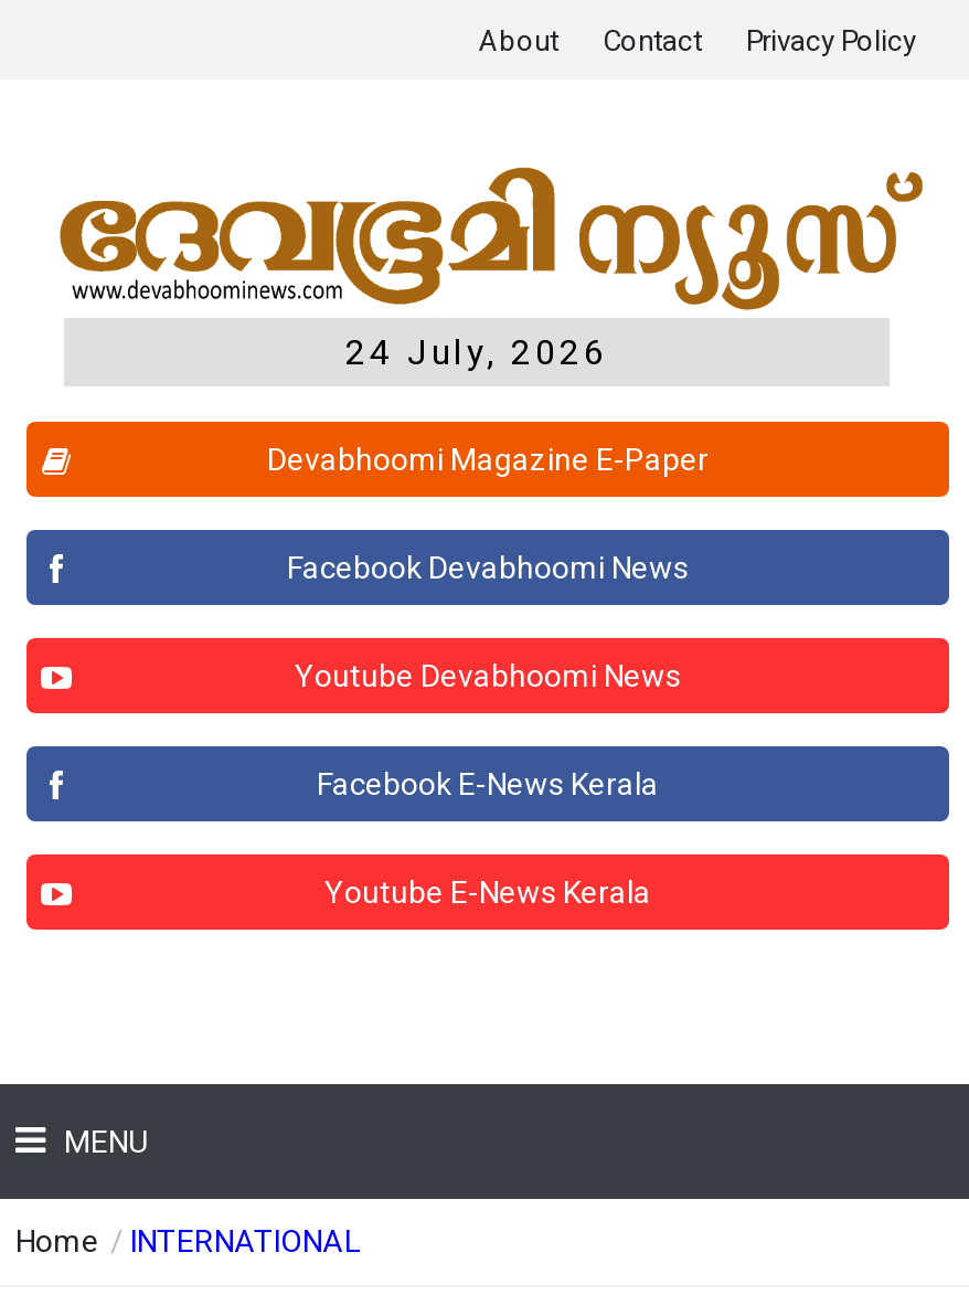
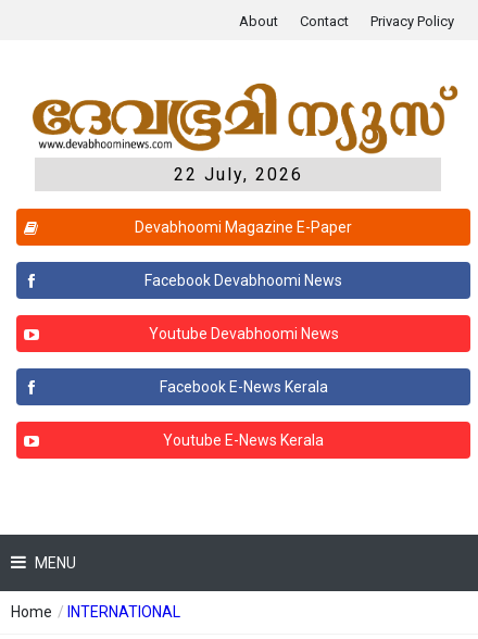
[345,331,608,373] 24 July, 2026 -> [173,164,303,185] 22 July, 2026

